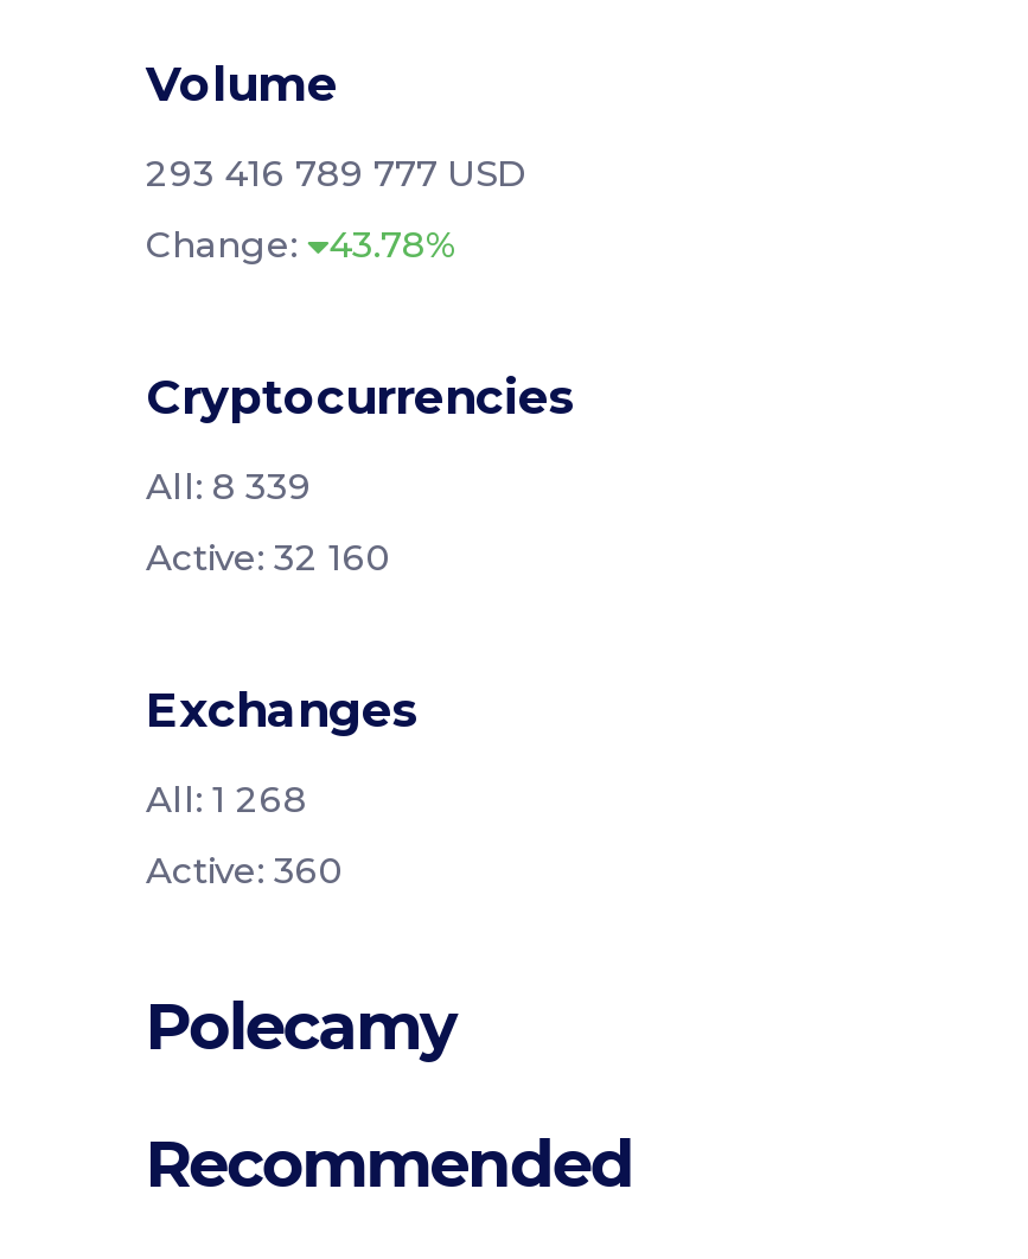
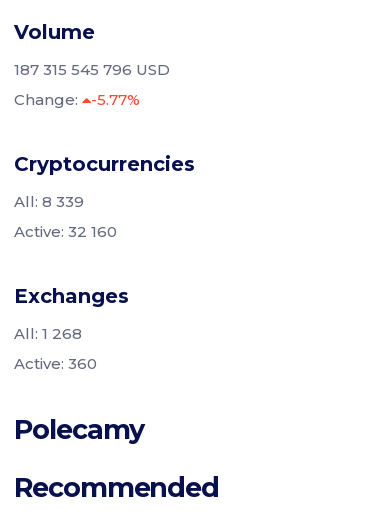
[146,151,528,196] 293 416 789 777 USD -> [14,60,170,79] 187 315 545 796 USD
[146,222,456,267] Change: 43.78% -> [14,90,140,109] Change: -5.77%

